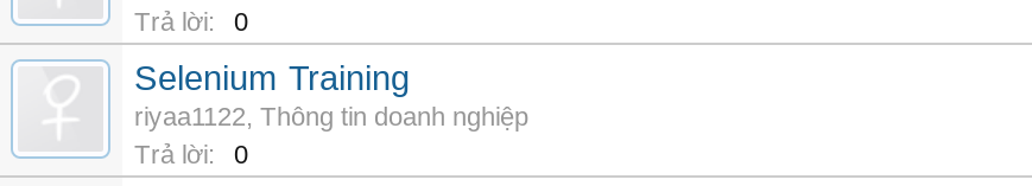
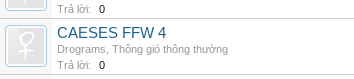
[134,59,528,130] Selenium Training | riyaa1122, Thông tin doanh nghiệp -> [57,25,228,55] CAESES FFW 4 | Drograms, Thông gió thông thường

